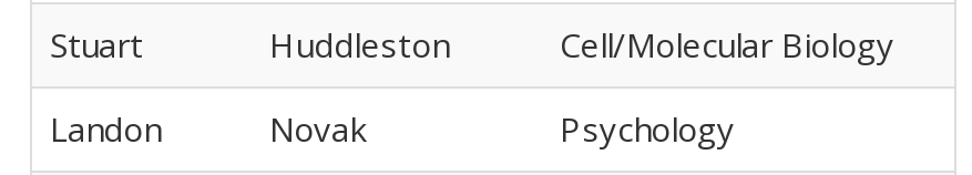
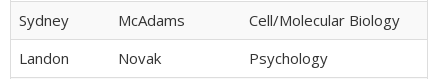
[50,21,449,66] Stuart | Huddleston -> [19,10,185,30] Sydney | McAdams

